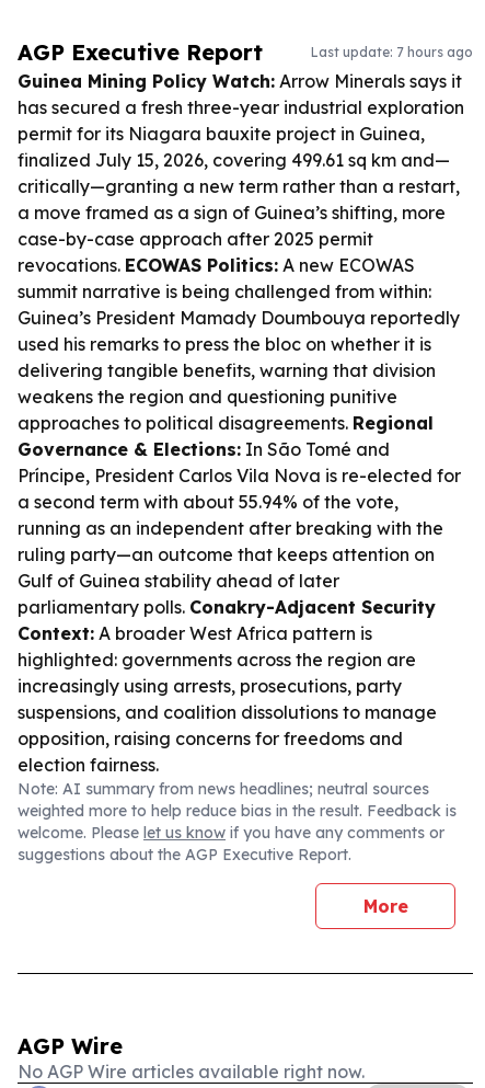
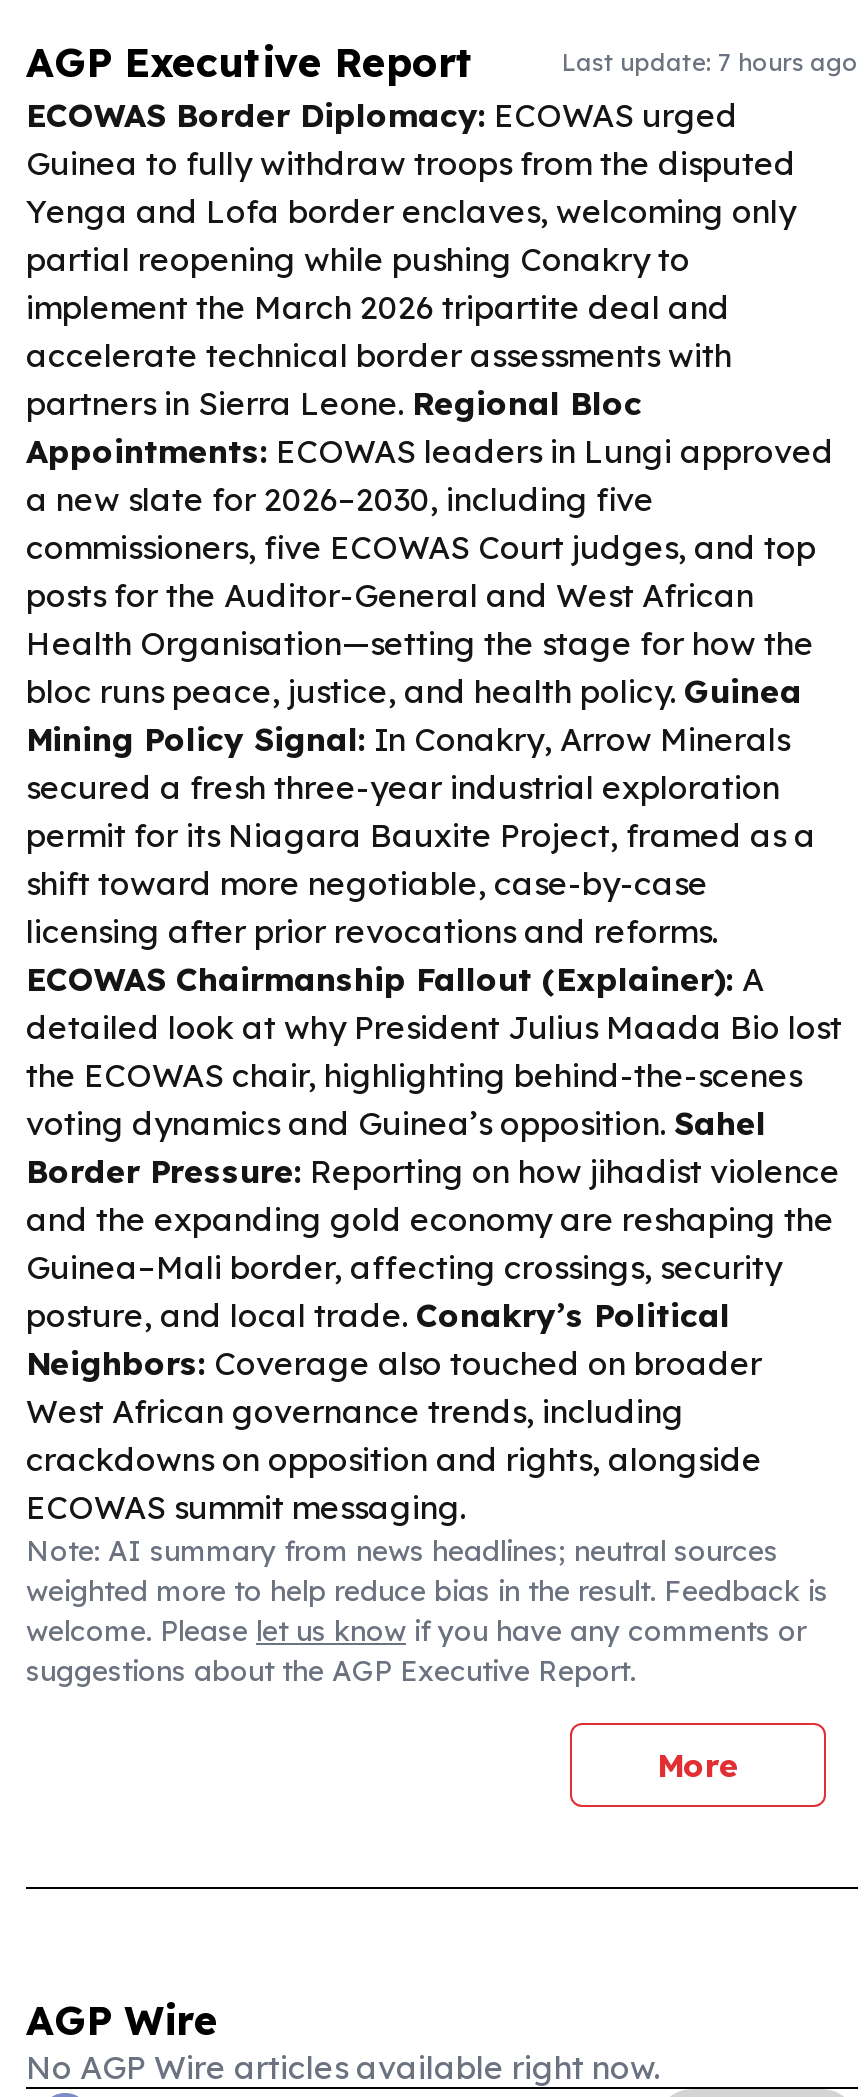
[18,70,464,776] Guinea Mining Policy Watch: Arrow Minerals says it | has secured a fresh three-year industrial exploration | permit for its Niagara bauxite project in Guinea, | finalized July 15, 2026, covering 499.61 sq km and— | critically—granting a new term rather than a restart, | a move framed as a sign of Guinea’s shifting, more | case-by-case approach after 2025 permit | revocations. ECOWAS Politics: A new ECOWAS | summit narrative is being challenged from within: | Guinea’s President Mamady Doumbouya reportedly | used his remarks to press the bloc on whether it is | delivering tangible benefits, warning that division | weakens the region and questioning punitive | approaches to political disagreements. Regional | Governance & Elections: In São Tomé and | Príncipe, President Carlos Vila Nova is re-elected for | a second term with about 55.94% of the vote, | running as an independent after breaking with the | ruling party—an outcome that keeps attention on | Gulf of Guinea stability ahead of later | parliamentary polls. Conakry-Adjacent Security | Context: A broader West Africa pattern is | highlighted: governments across the region are | increasingly using arrests, prosecutions, party | suspensions, and coalition dissolutions to manage | opposition, raising concerns for freedoms and | election fairness. -> [26,95,842,1527] ECOWAS Border Diplomacy: ECOWAS urged | Guinea to fully withdraw troops from the disputed | Yenga and Lofa border enclaves, welcoming only | partial reopening while pushing Conakry to | implement the March 2026 tripartite deal and | accelerate technical border assessments with | partners in Sierra Leone. Regional Bloc | Appointments: ECOWAS leaders in Lungi approved | a new slate for 2026–2030, including five | commissioners, five ECOWAS Court judges, and top | posts for the Auditor-General and West African | Health Organisation—setting the stage for how the | bloc runs peace, justice, and health policy. Guinea | Mining Policy Signal: In Conakry, Arrow Minerals | secured a fresh three-year industrial exploration | permit for its Niagara Bauxite Project, framed as a | shift toward more negotiable, case-by-case | licensing after prior revocations and reforms. | ECOWAS Chairmanship Fallout (Explainer): A | detailed look at why President Julius Maada Bio lost | the ECOWAS chair, highlighting behind-the-scenes | voting dynamics and Guinea’s opposition. Sahel | Border Pressure: Reporting on how jihadist violence | and the expanding gold economy are reshaping the | Guinea–Mali border, affecting crossings, security | posture, and local trade. Conakry’s Political | Neighbors: Coverage also touched on broader | West African governance trends, including | crackdowns on opposition and rights, alongside | ECOWAS summit messaging.

